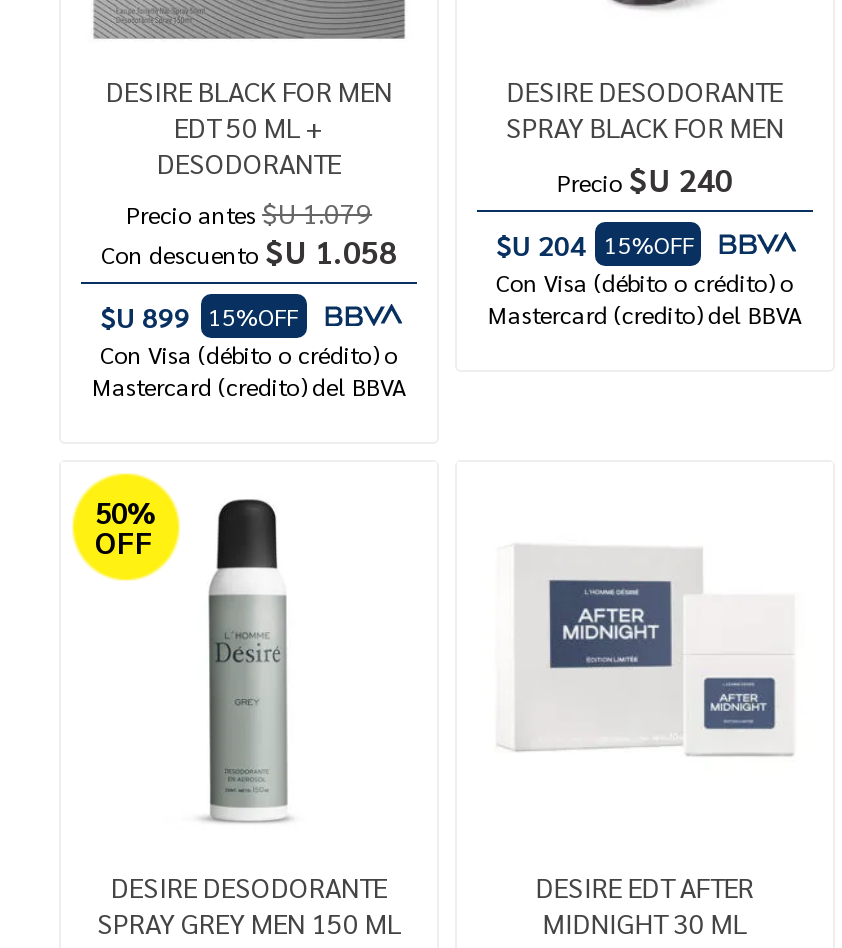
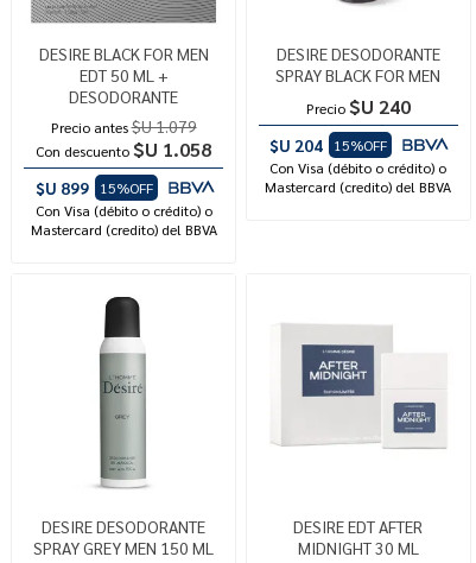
[95,491,157,559] 50% | OFF -> none

